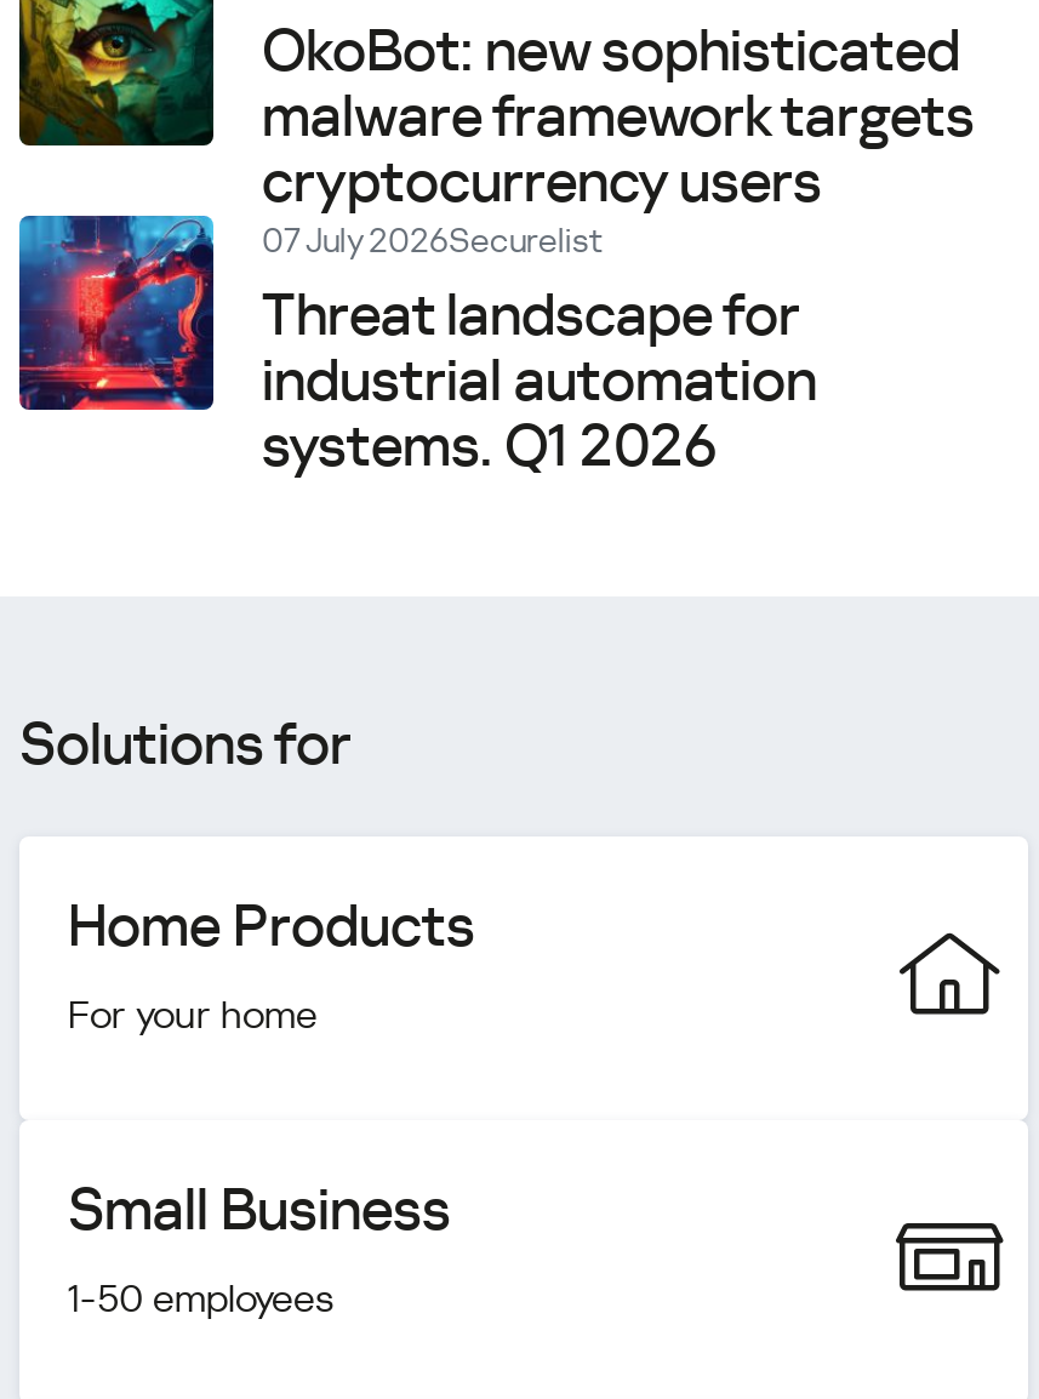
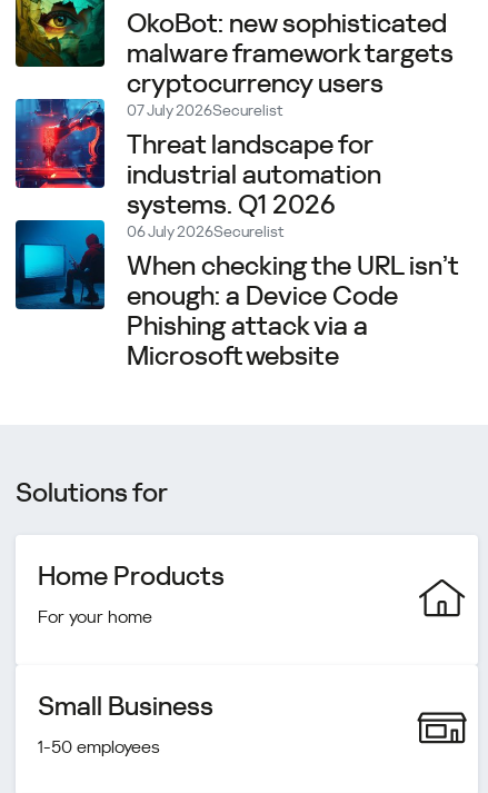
none -> [14,219,458,371] [image] | 06 July 2026Securelist | When checking the URL isn’t | enough: a Device Code | Phishing attack via a | Microsoft website

